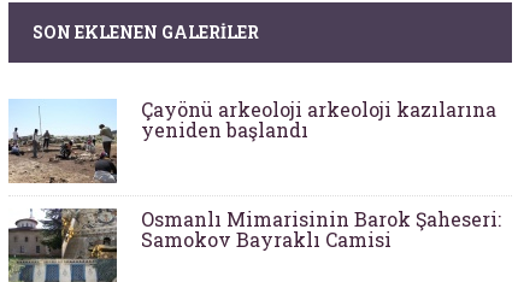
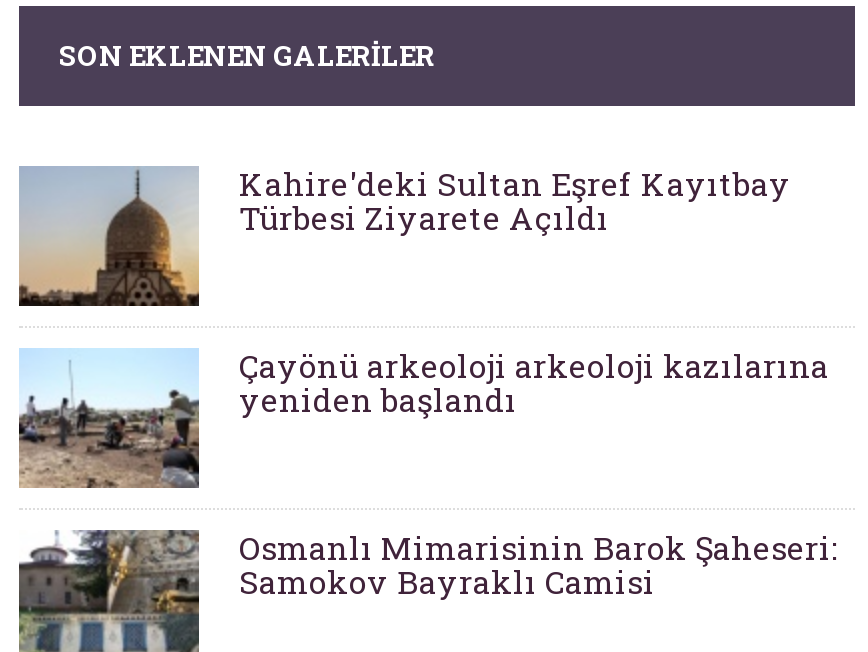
none -> [19,162,791,308] [image] | Kahire'deki Sultan Eşref Kayıtbay | Türbesi Ziyarete Açıldı

